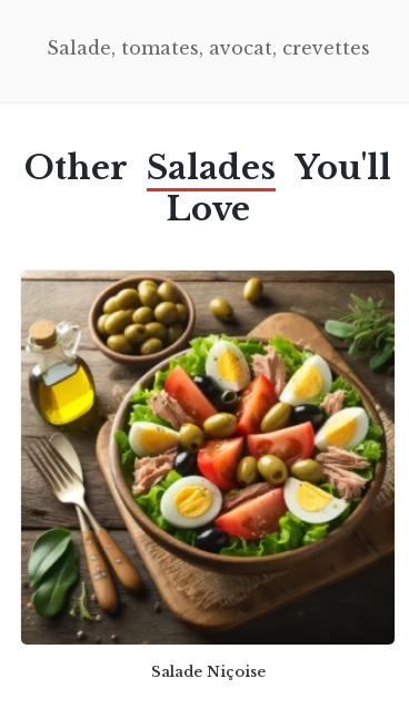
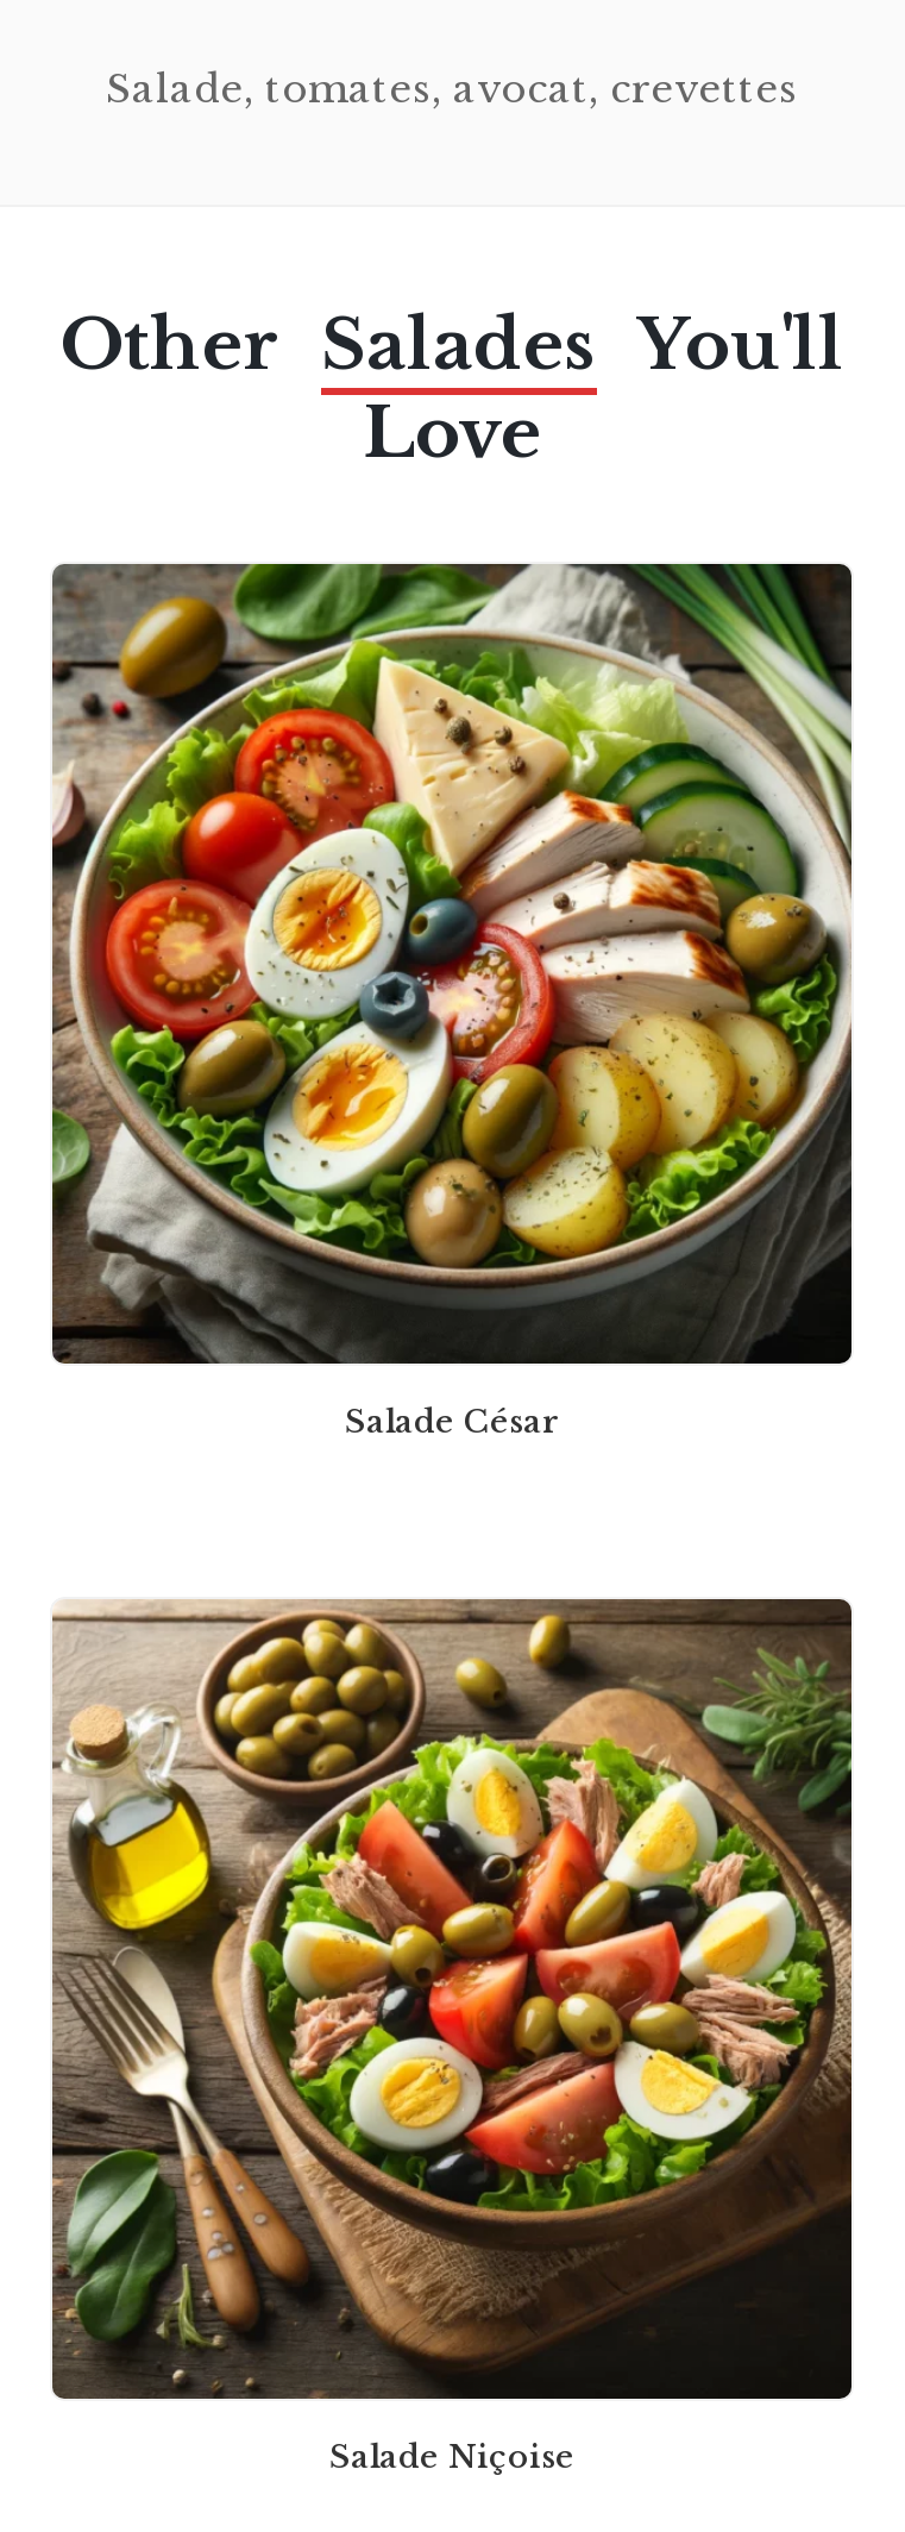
none -> [52,562,854,1442] [image] | Salade César

